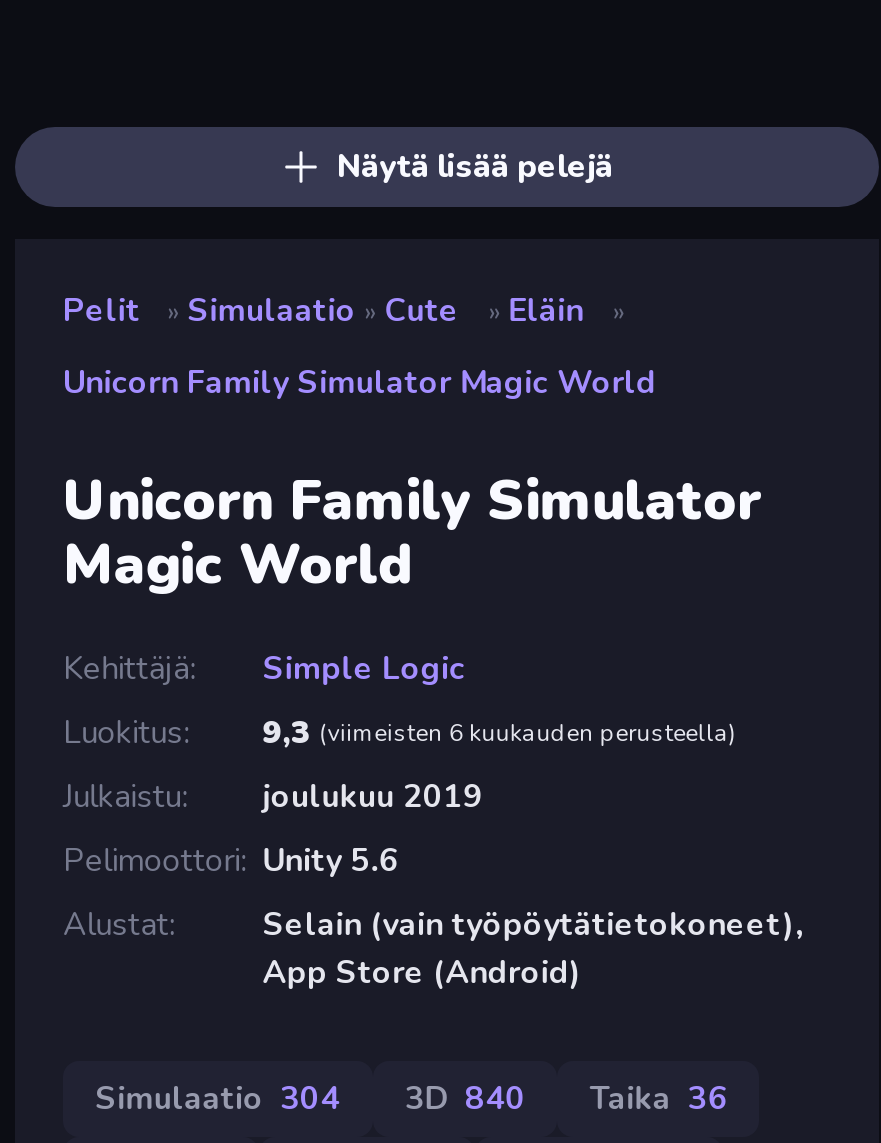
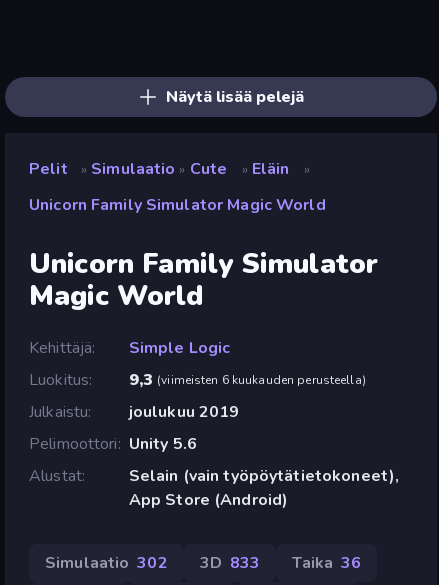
[95,1077,340,1121] Simulaatio 304 -> [45,552,168,574] Simulaatio 302
[404,1077,526,1121] 3D 840 -> [200,552,260,574] 3D 833

